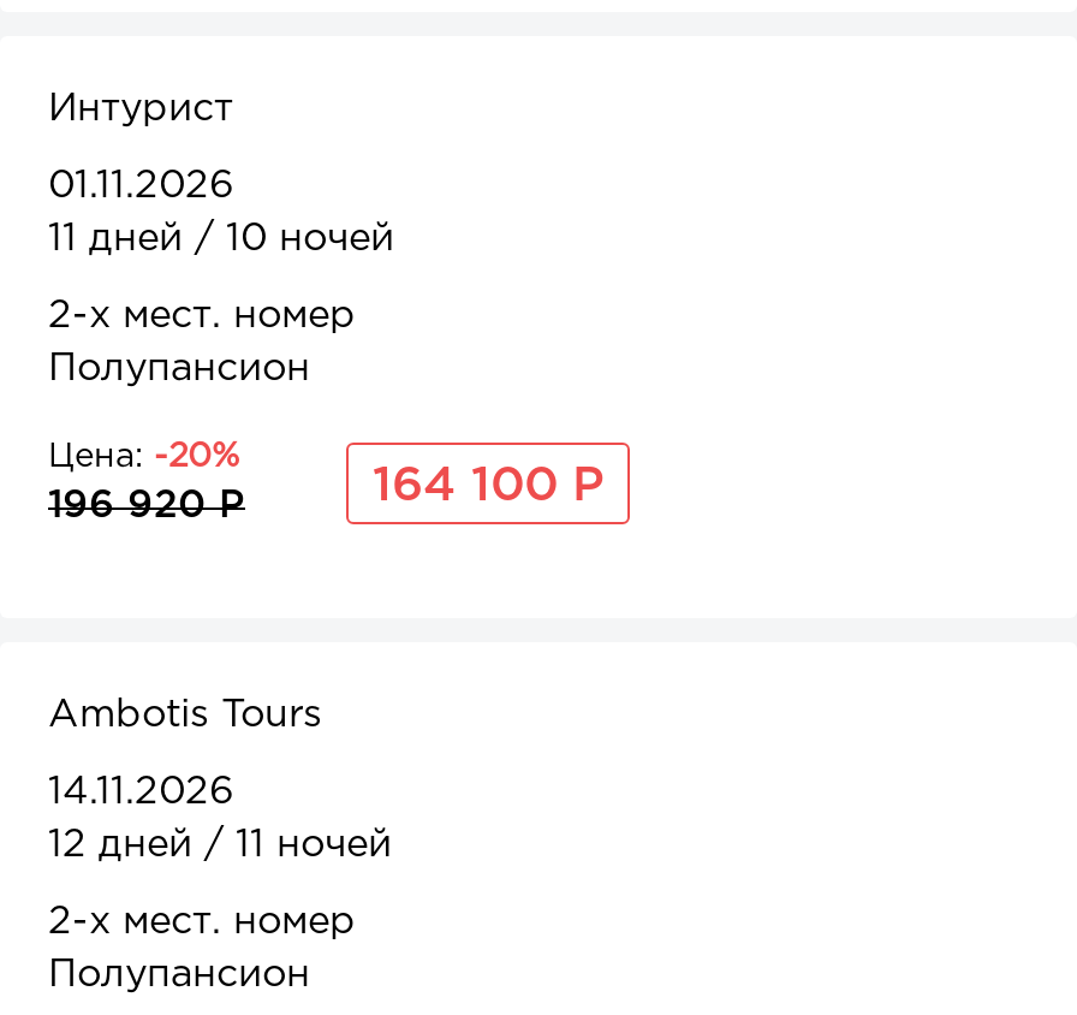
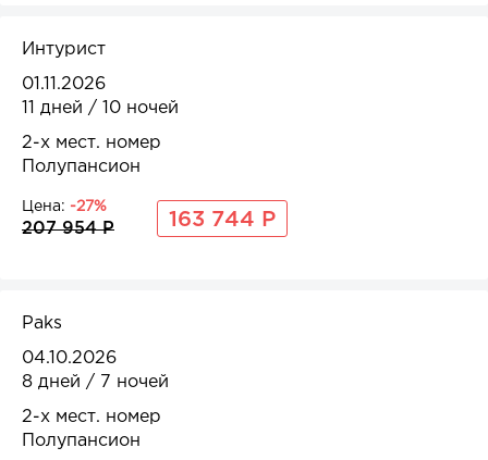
[48,444,240,472] Цена: -20% -> [22,201,107,214] Цена: -27%
[48,465,603,525] 196 920 Р | 164 100 Р -> [22,210,276,238] 207 954 Р | 163 744 Р
[48,698,322,735] Ambotis Tours -> [22,316,62,332] Paks
[48,775,233,812] 14.11.2026 -> [22,351,117,367] 04.10.2026
[48,828,392,864] 12 дней / 11 ночей -> [22,375,169,391] 8 дней / 7 ночей

